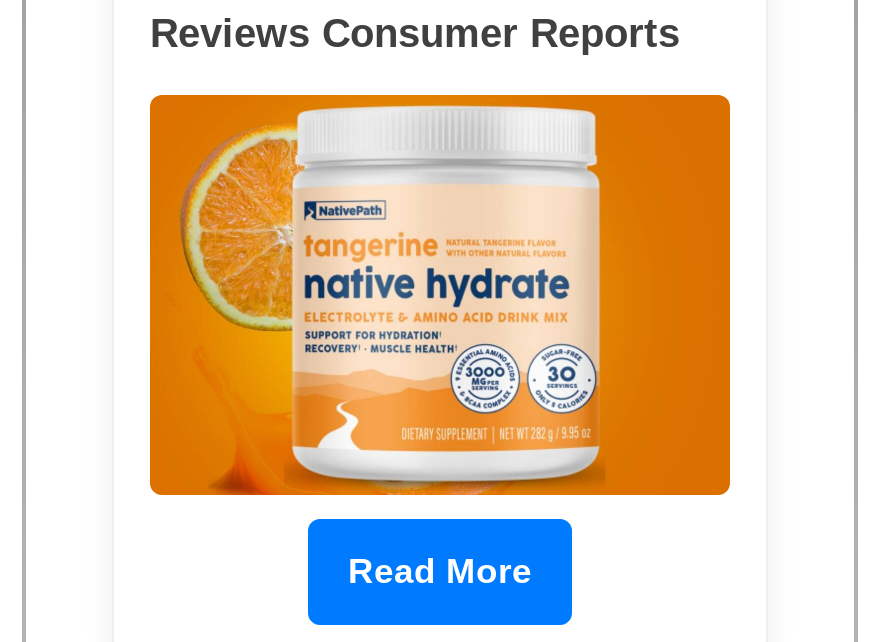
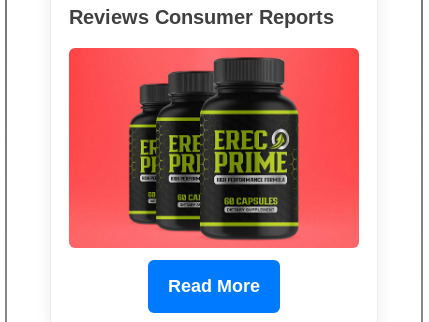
[148,94,732,496] [image] -> [68,48,360,248] [image]

